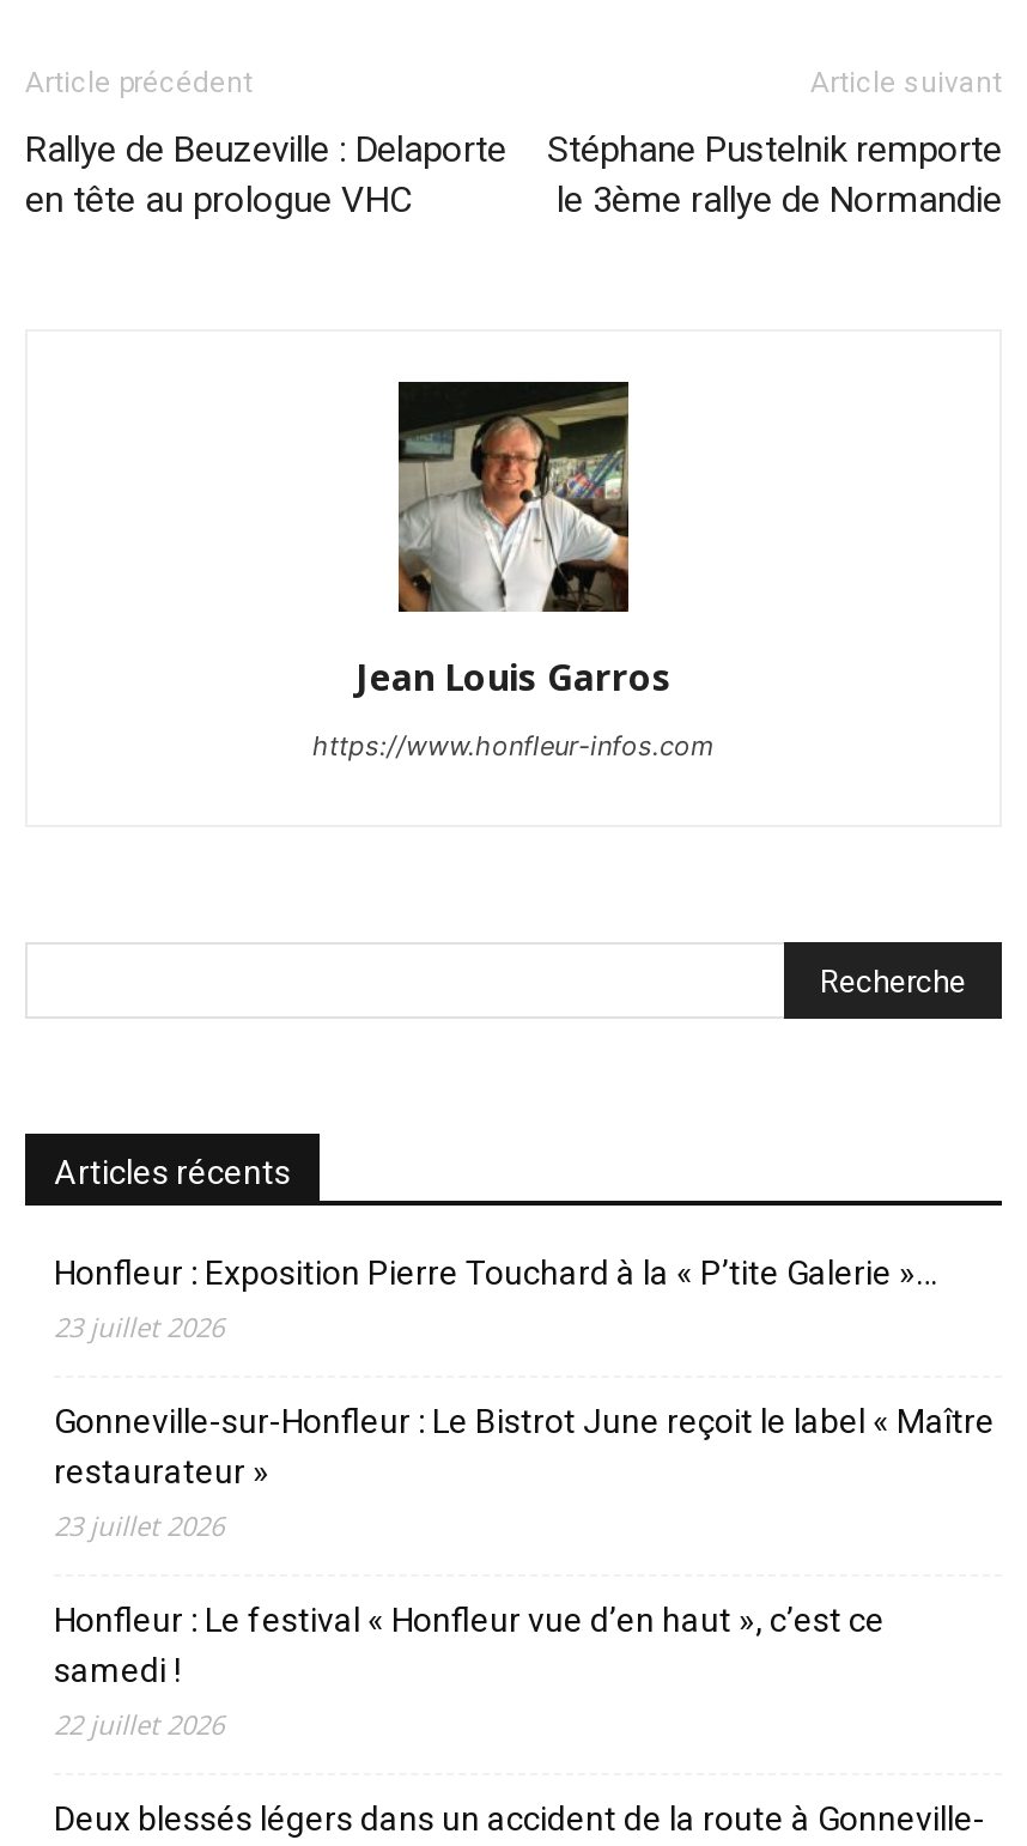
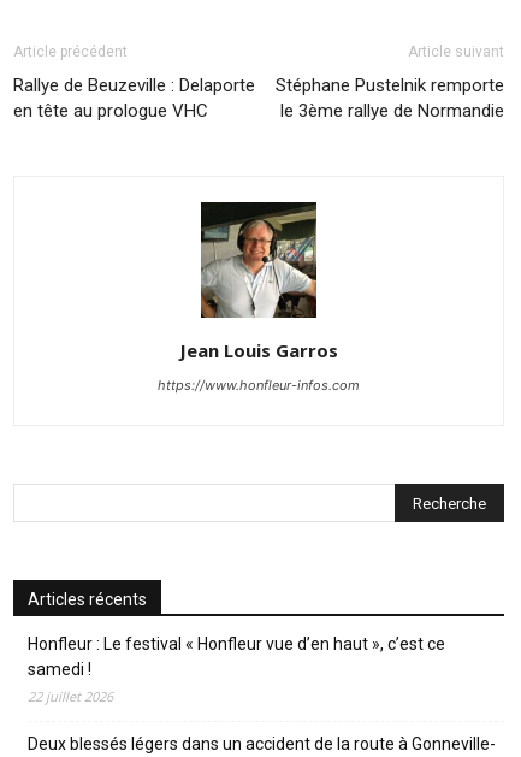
[54,1254,995,1544] Honfleur : Exposition Pierre Touchard à la « P’tite Galerie »… | 23 juillet 2026 | Gonneville-sur-Honfleur : Le Bistrot June reçoit le label « Maître | restaurateur » | 23 juillet 2026 -> none

